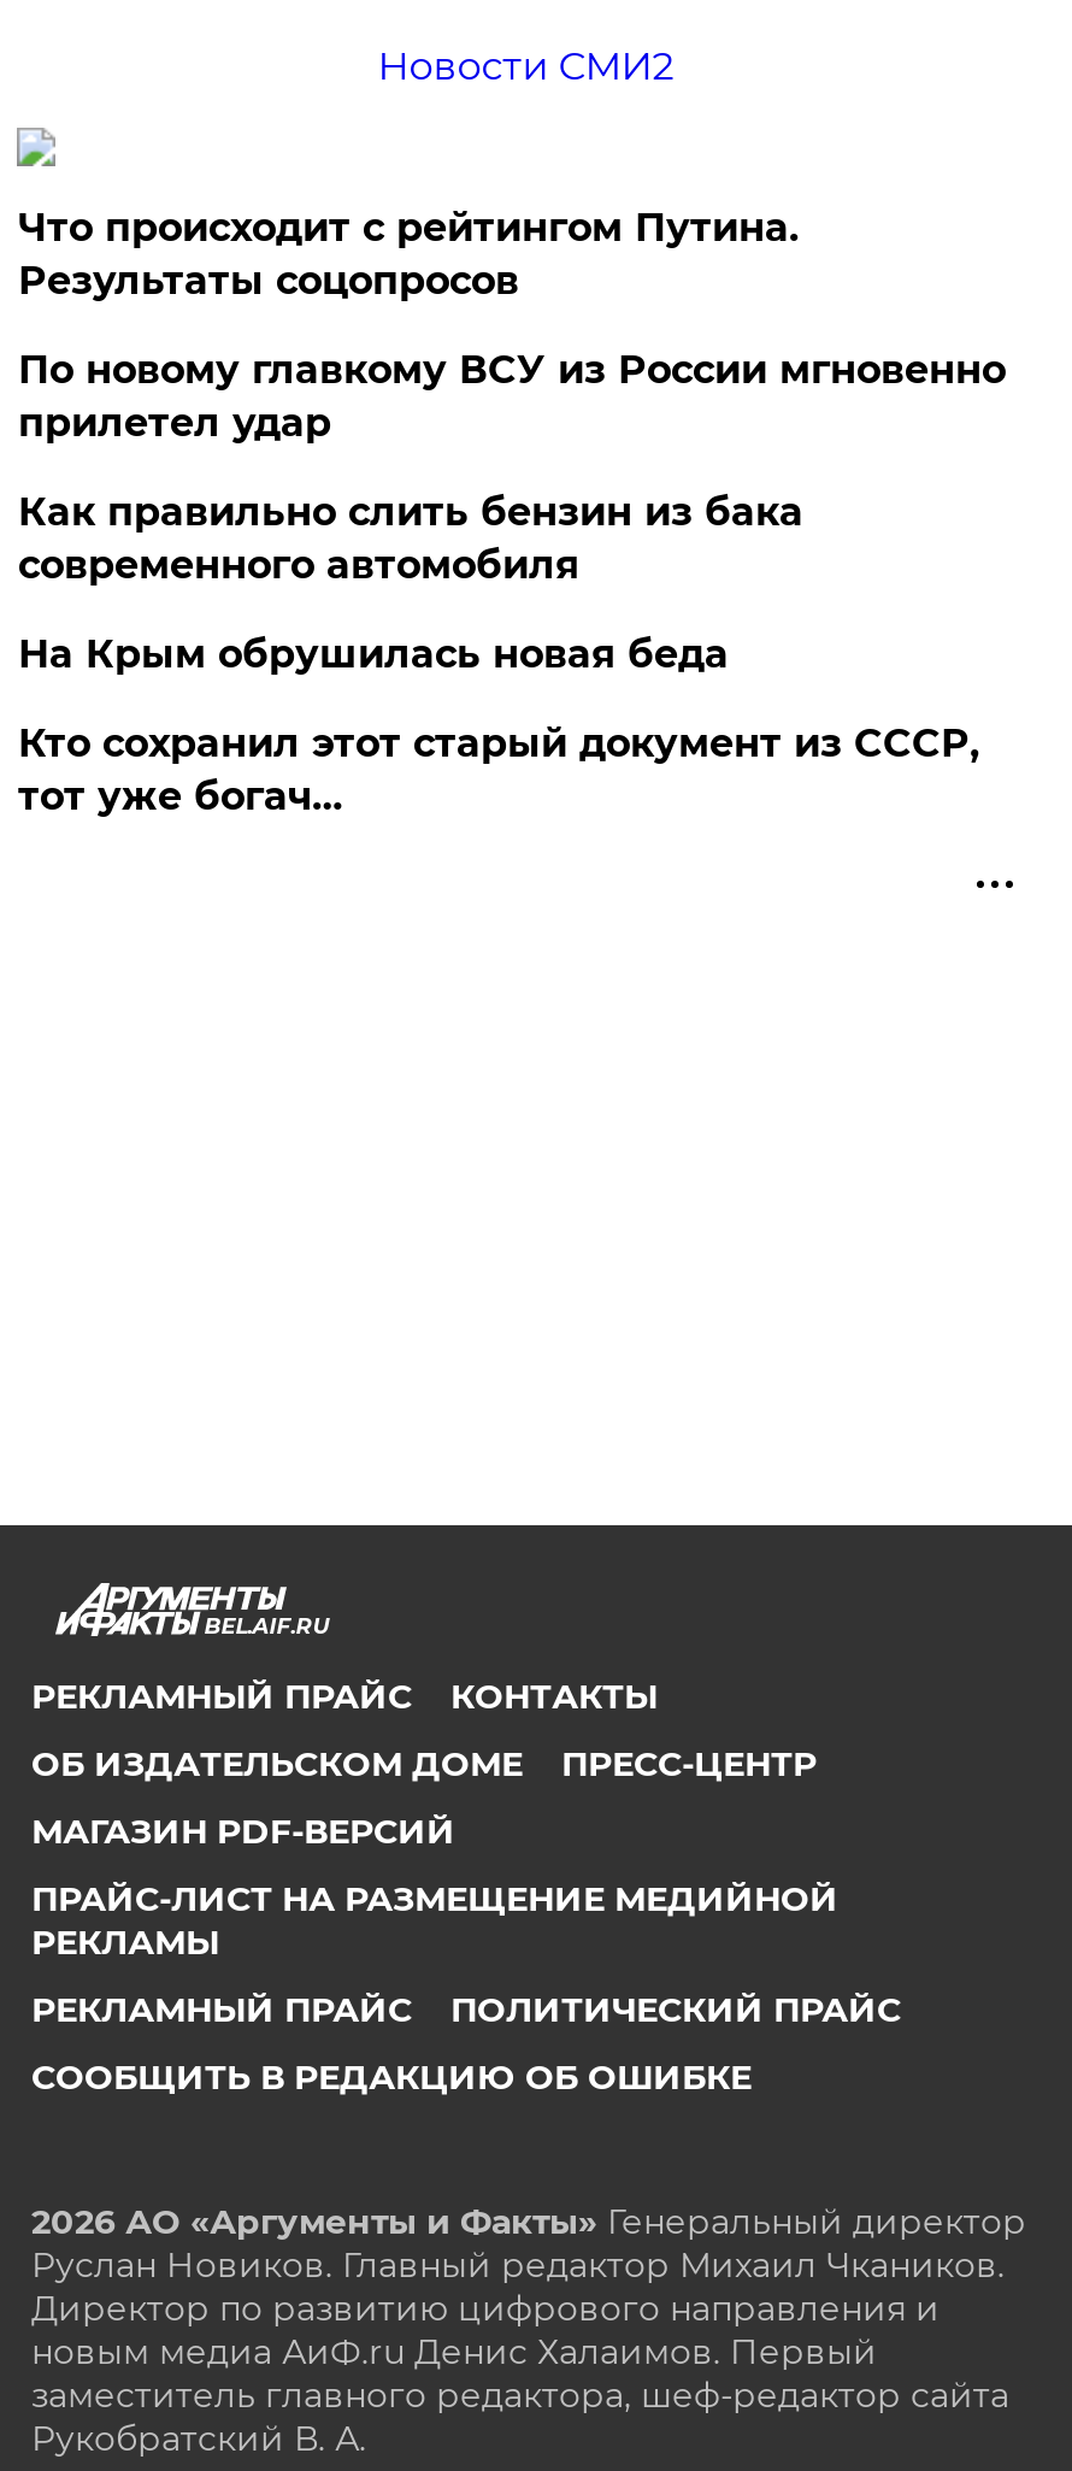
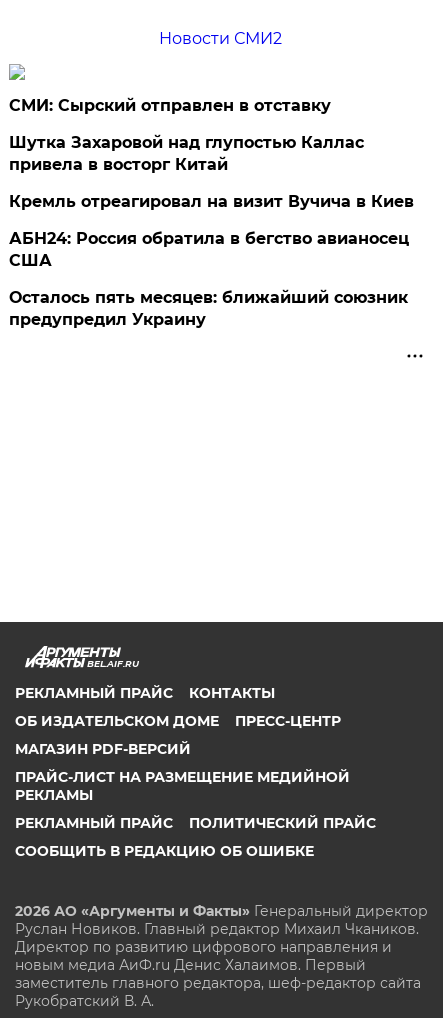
[18,205,798,304] Что происходит с рейтингом Путина. | Результаты соцопросов -> [9,96,331,115] СМИ: Сырский отправлен в отставку
[18,347,1006,446] По новому главкому ВСУ из России мгновенно | прилетел удар -> [9,133,364,174] Шутка Захаровой над глупостью Каллас | привела в восторг Китай
[18,489,803,588] Как правильно слить бензин из бака | современного автомобиля -> [9,192,414,211] Кремль отреагировал на визит Вучича в Киев
[18,631,728,677] На Крым обрушилась новая беда -> [9,229,409,270] АБН24: Россия обратила в бегство авианосец | США
[18,720,979,819] Кто сохранил этот старый документ из СССР, | тот уже богач… -> [9,288,408,329] Осталось пять месяцев: ближайший союзник | предупредил Украину

